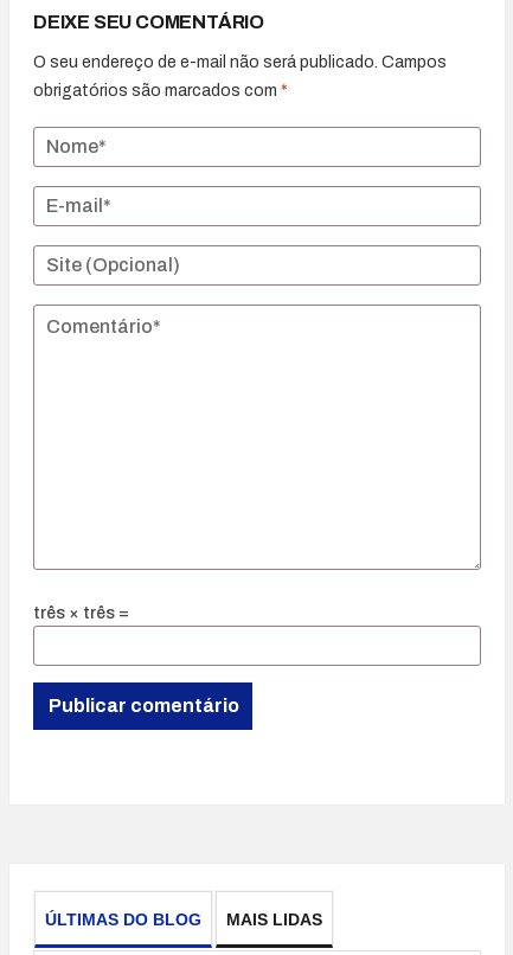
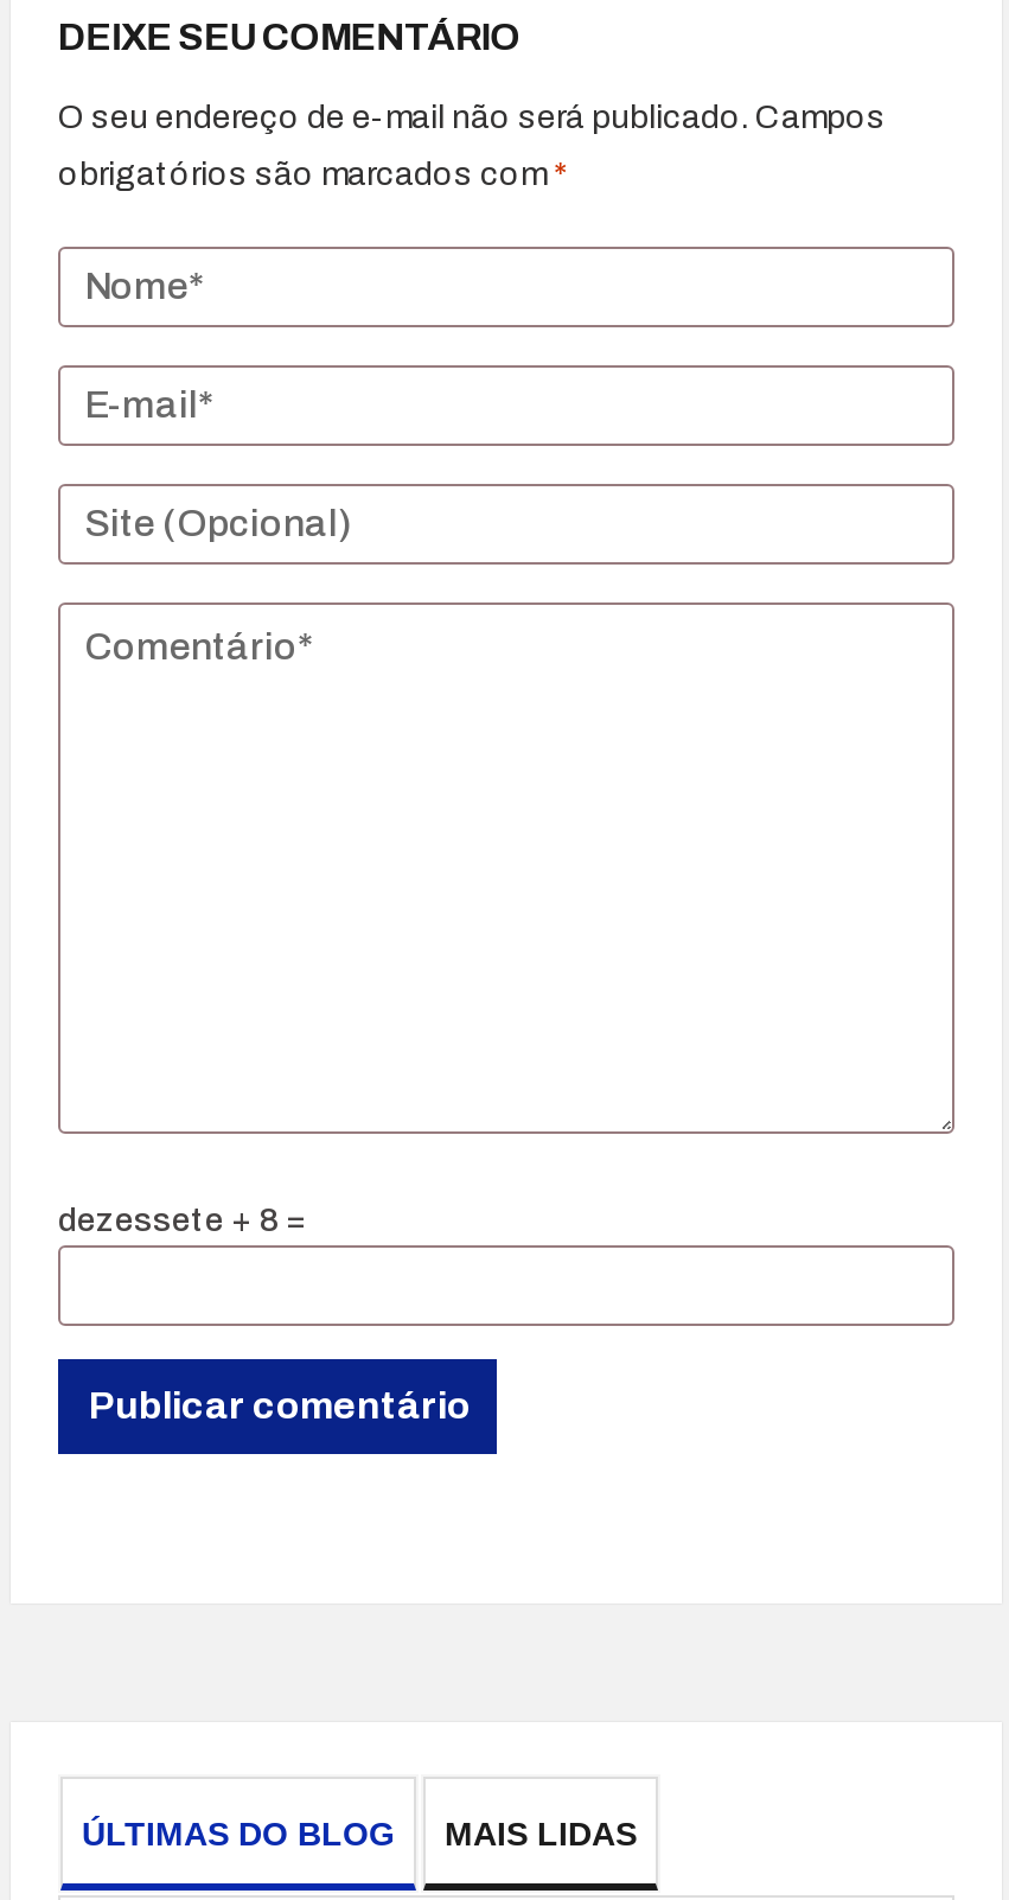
[33,605,129,623] três × três = -> [58,1204,307,1239] dezessete + 8 =

